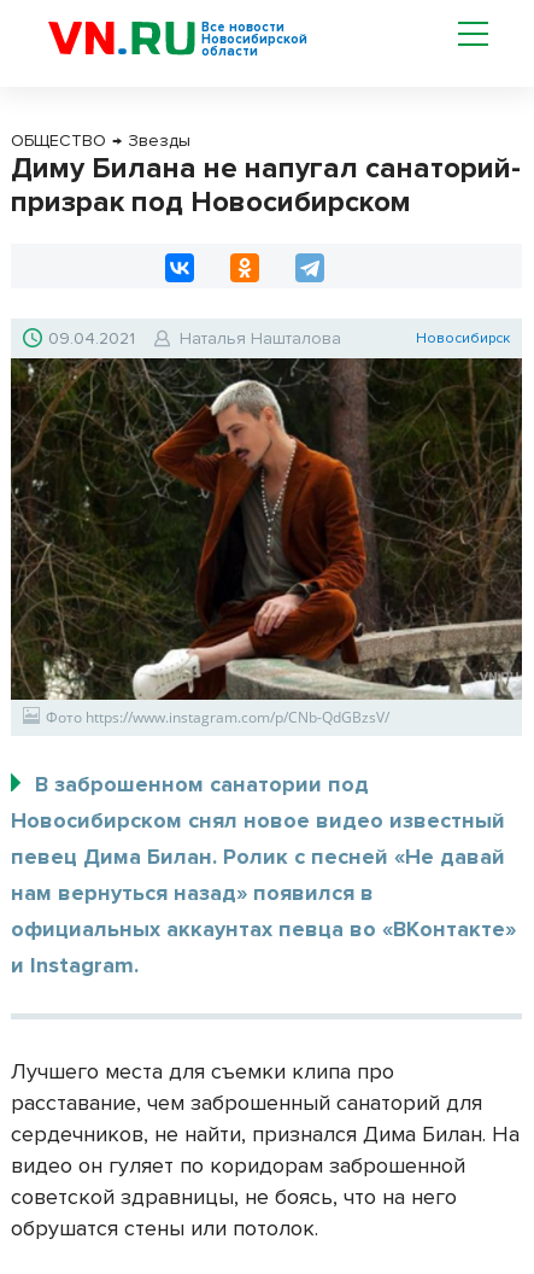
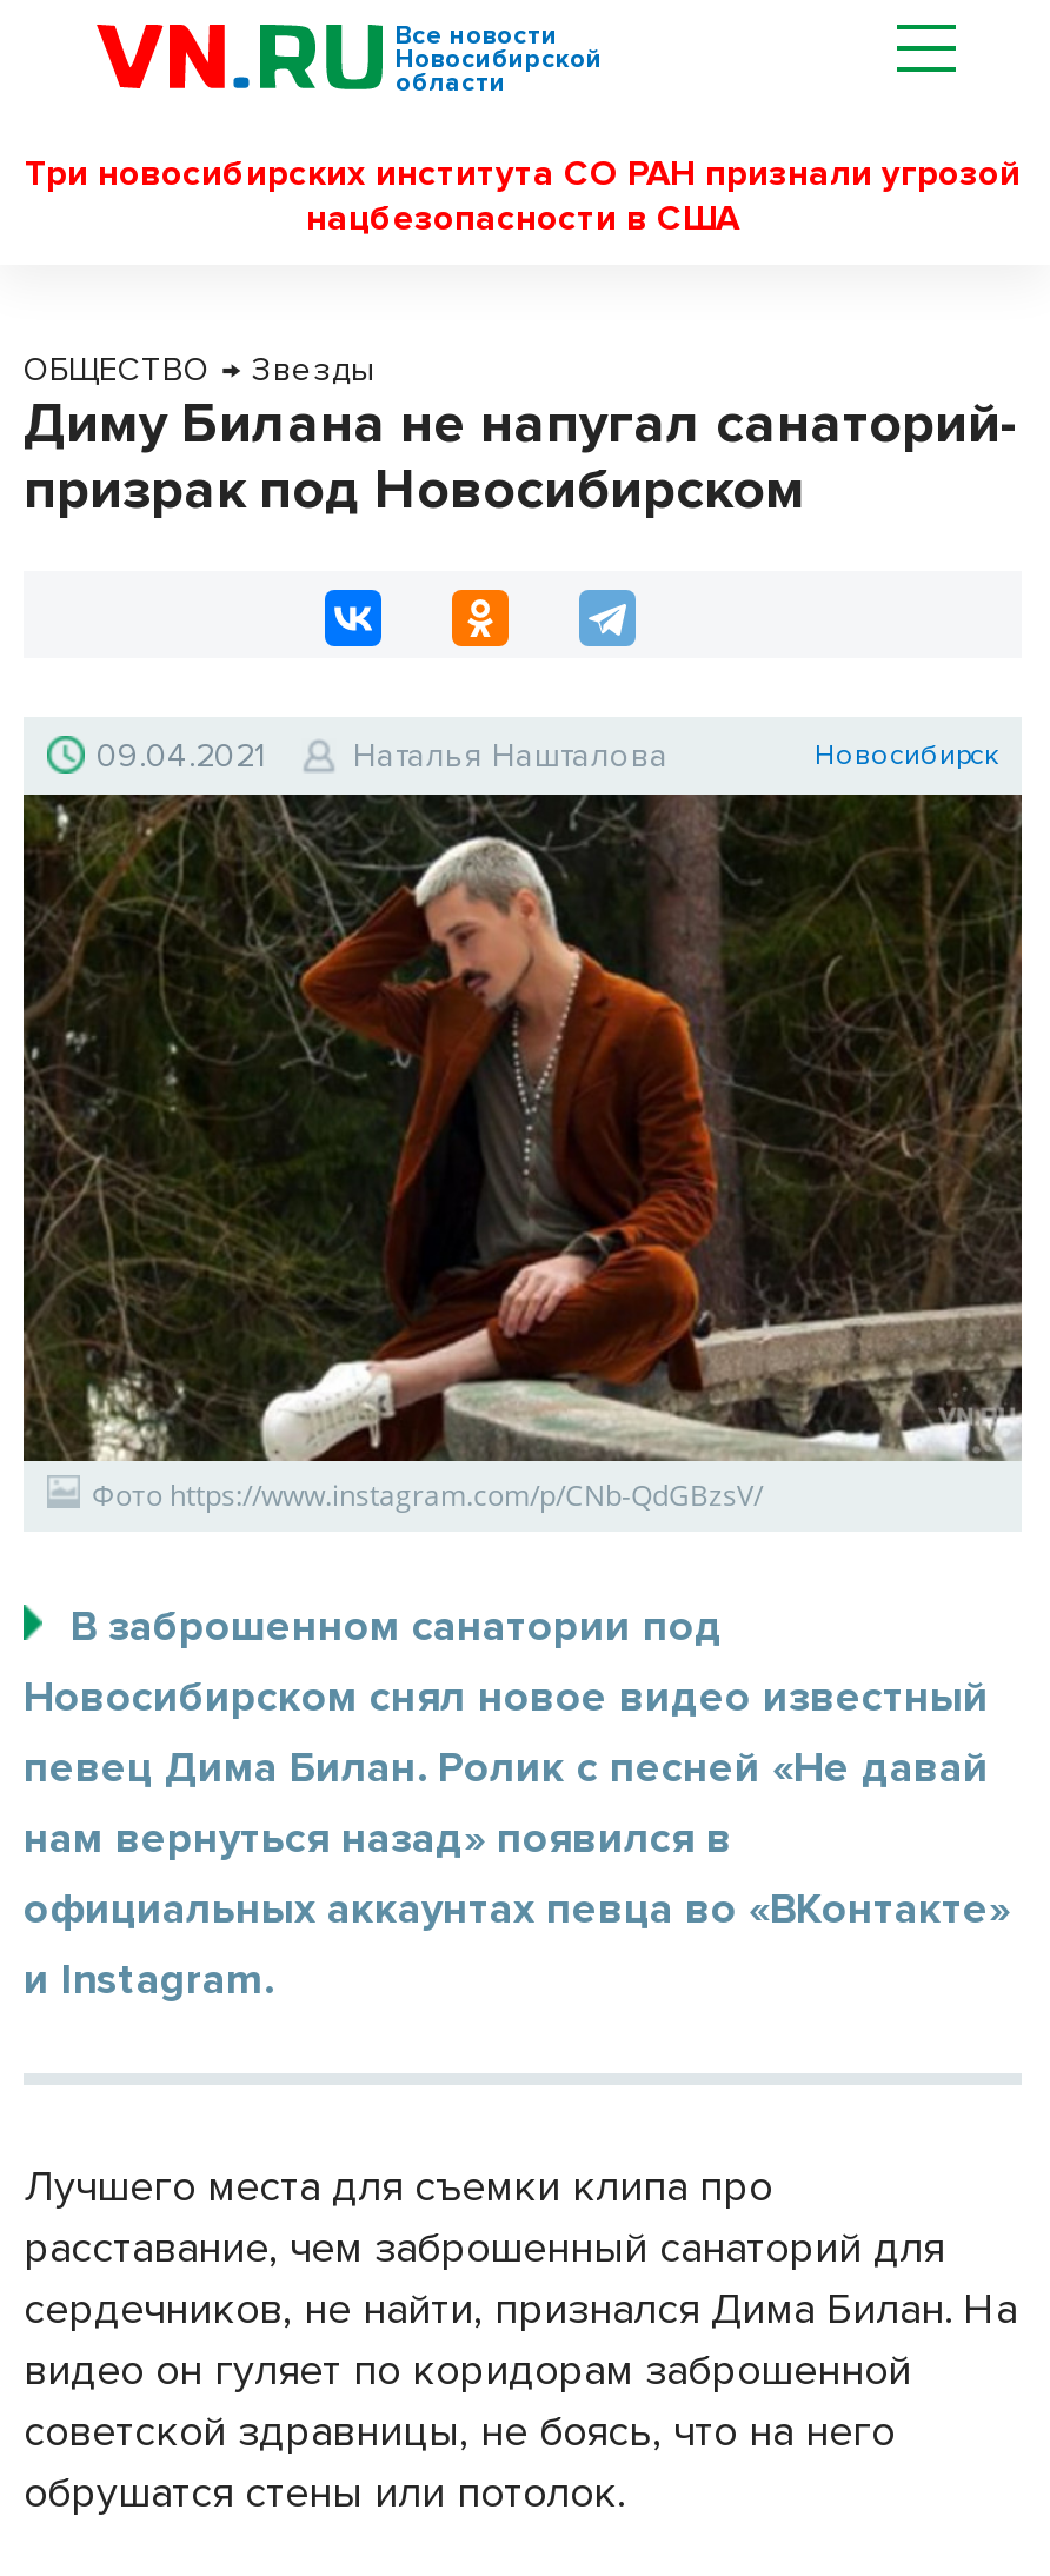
none -> [25,152,1021,239] Три новосибирских института СО РАН признали угрозой | нацбезопасности в США

